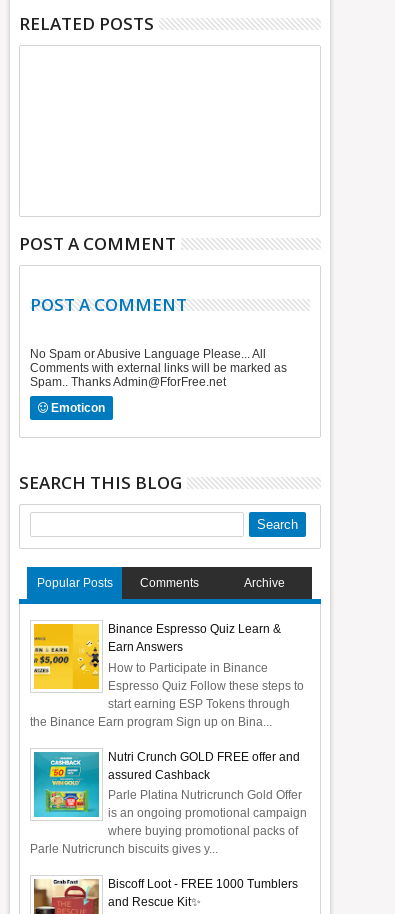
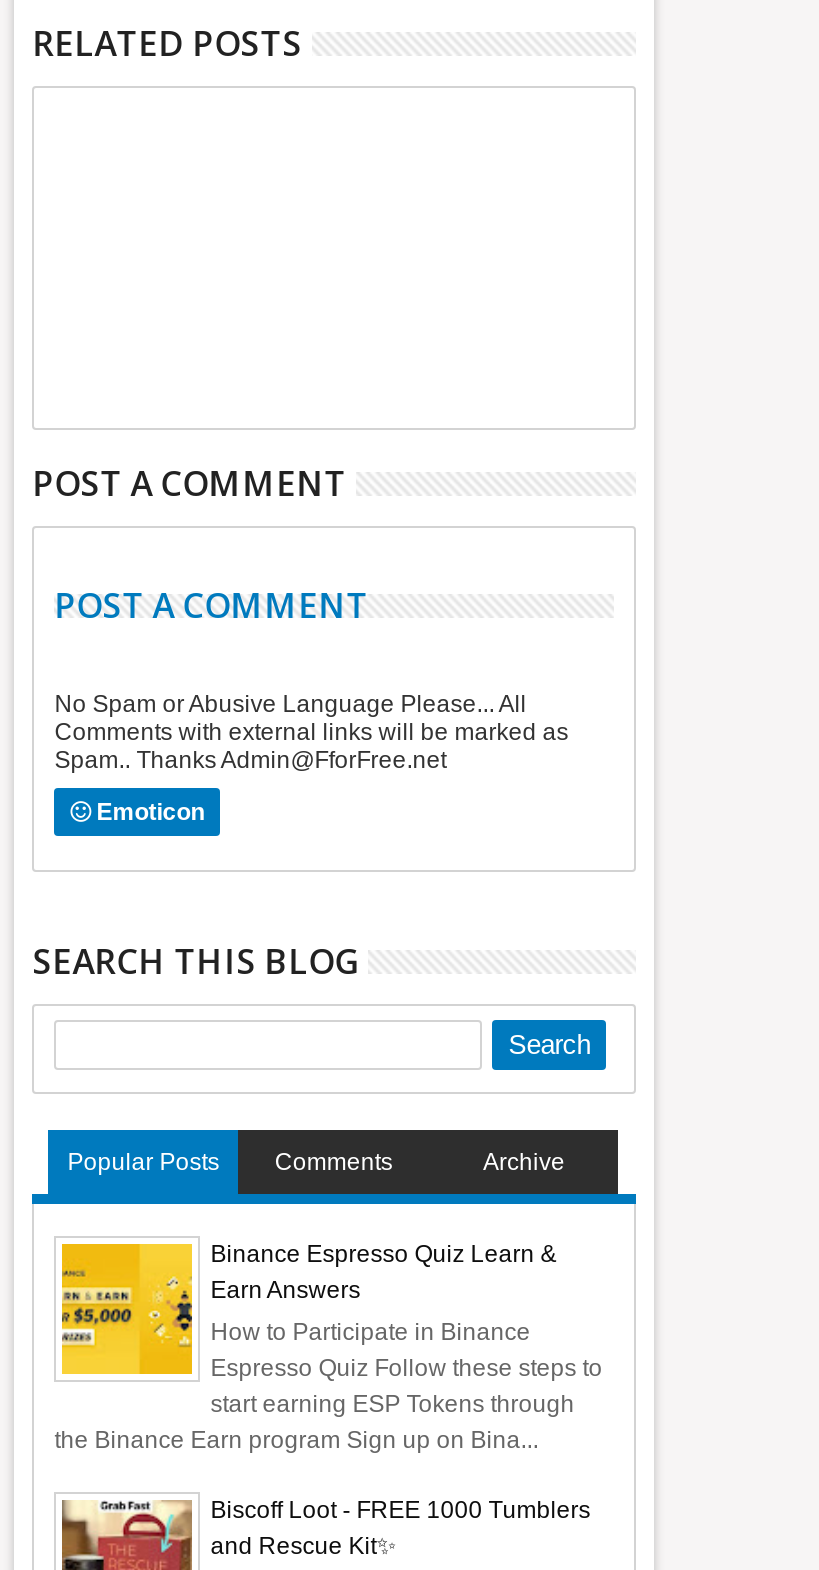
[30,750,307,856] [image] | Nutri Crunch GOLD FREE offer and | assured Cashback | Parle Platina Nutricrunch Gold Offer | is an ongoing promotional campaign | where buying promotional packs of | Parle Nutricrunch biscuits gives y... -> none

